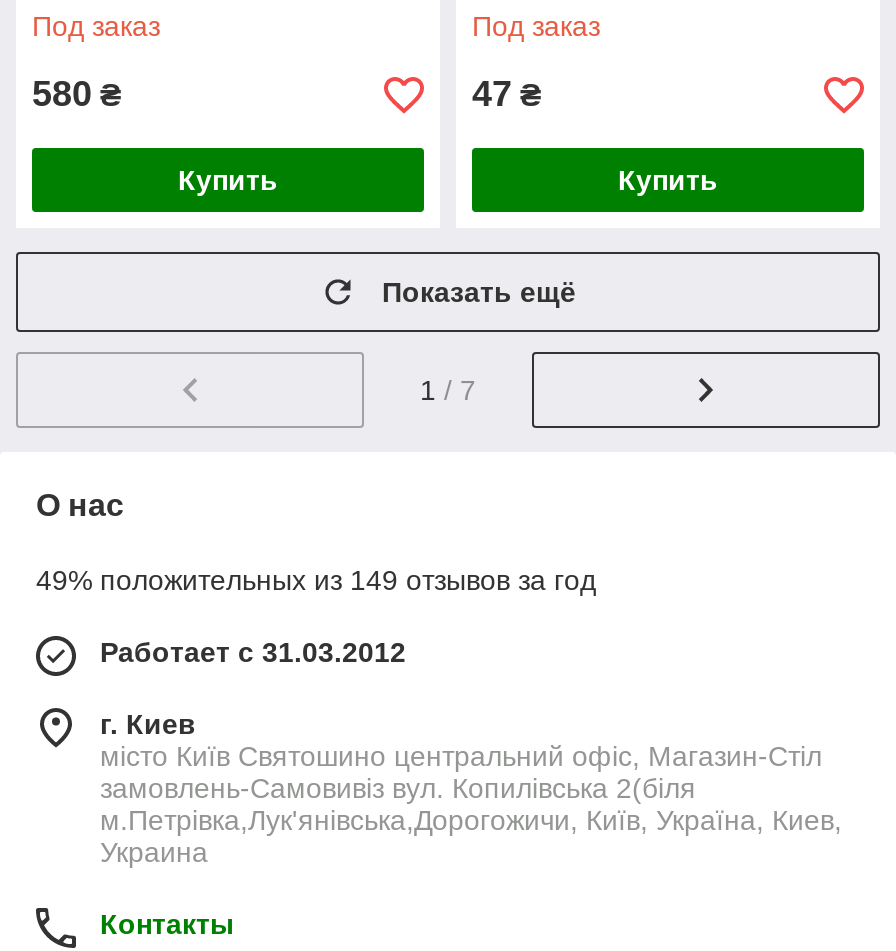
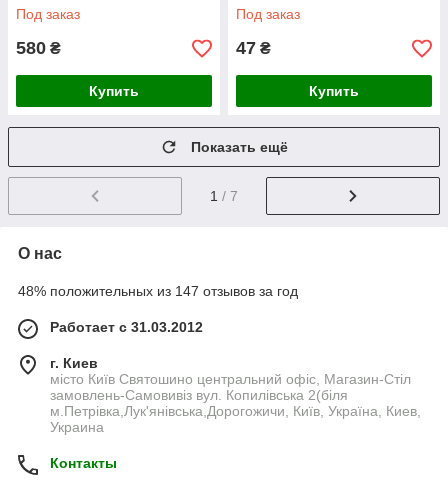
[36,564,596,596] 49% положительных из 149 отзывов за год -> [18,283,298,299] 48% положительных из 147 отзывов за год

